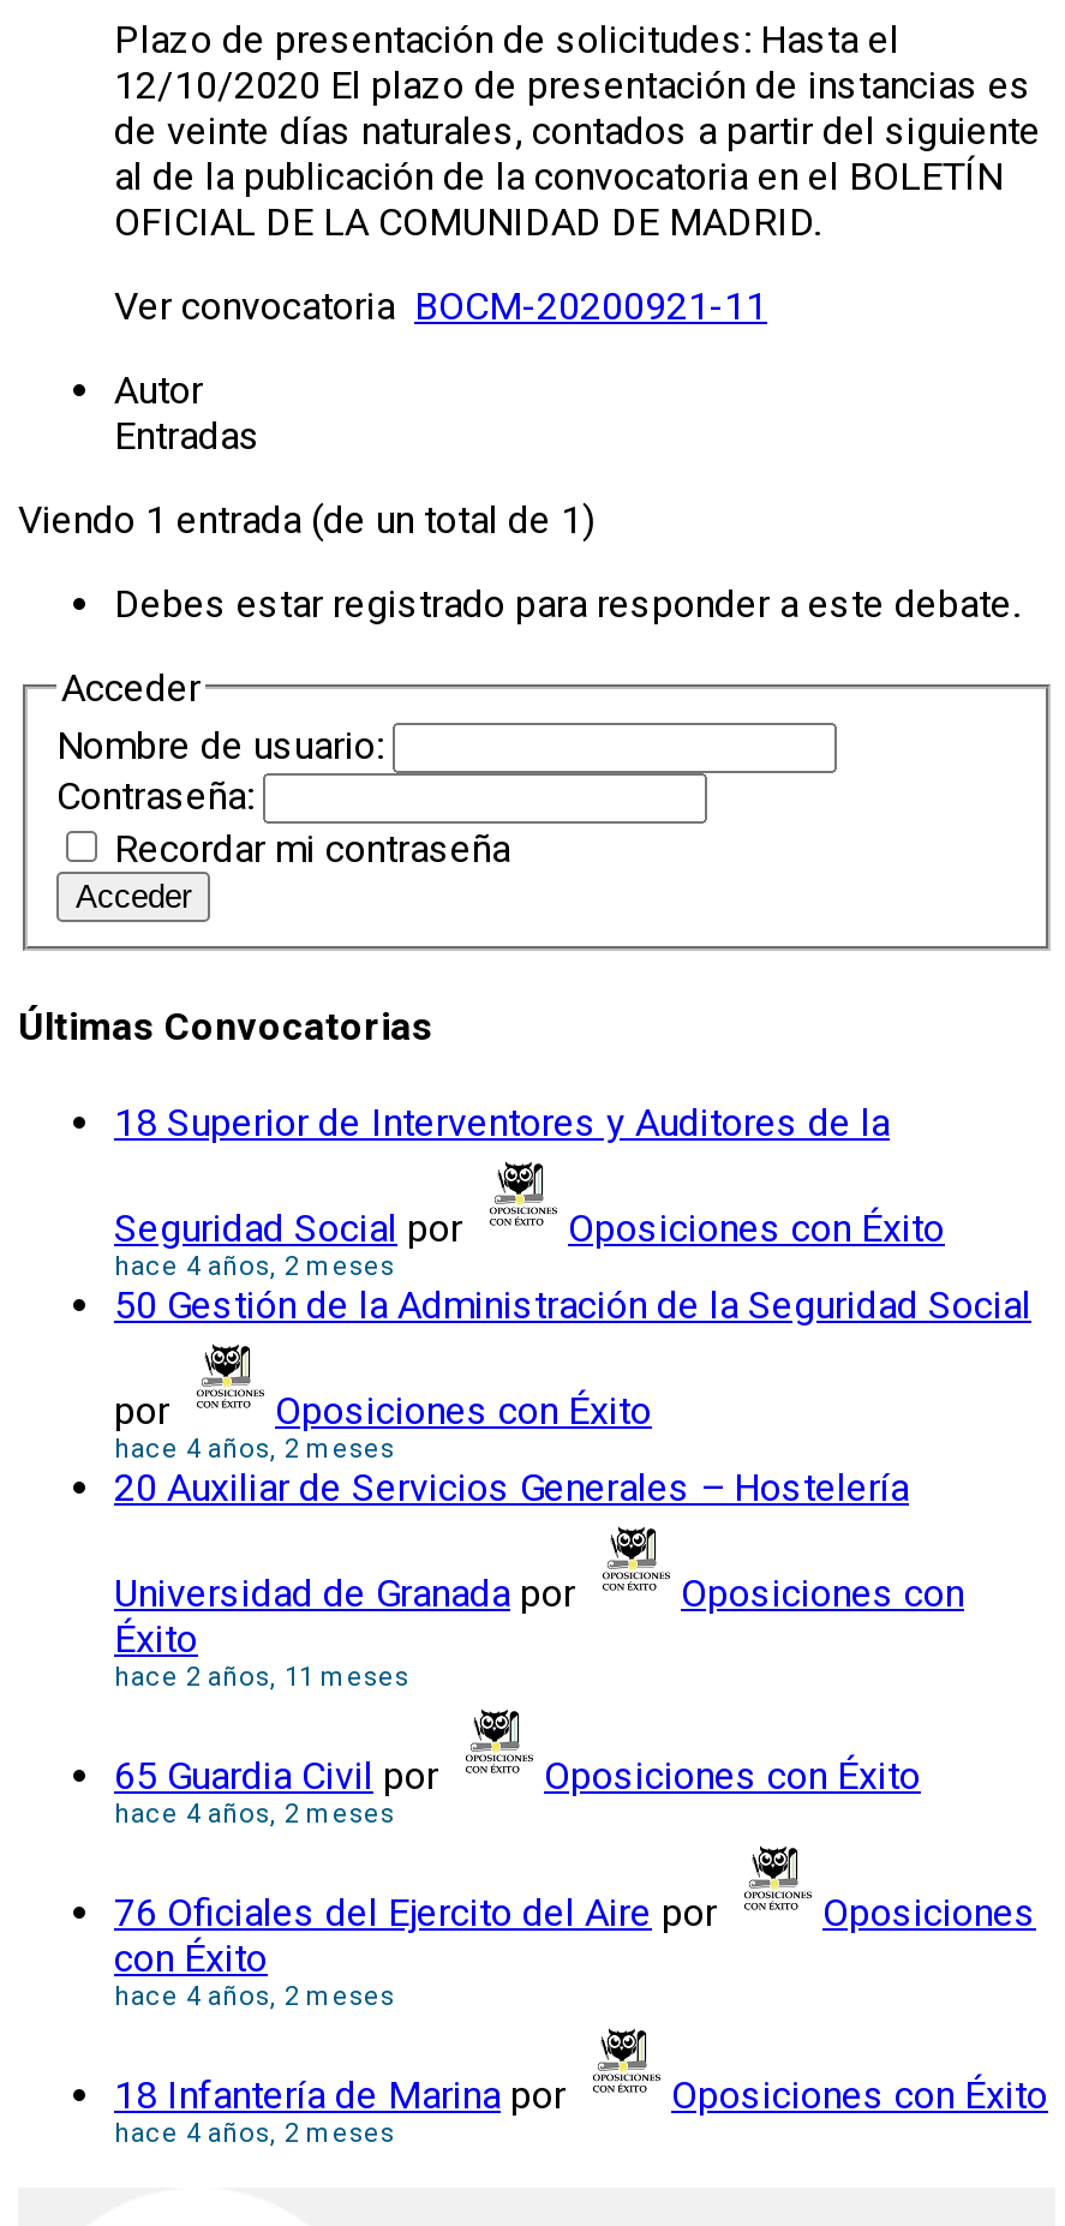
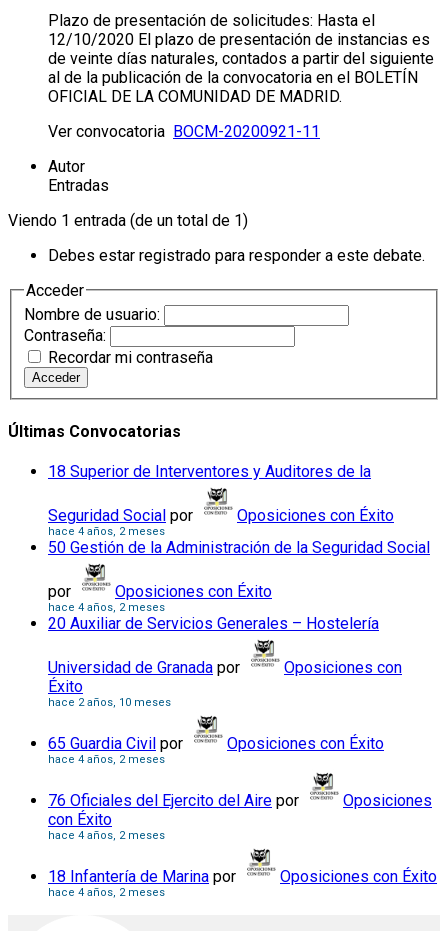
[114,1662,409,1693] hace 2 años, 11 meses -> [48,696,171,709] hace 2 años, 10 meses

